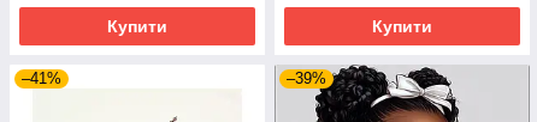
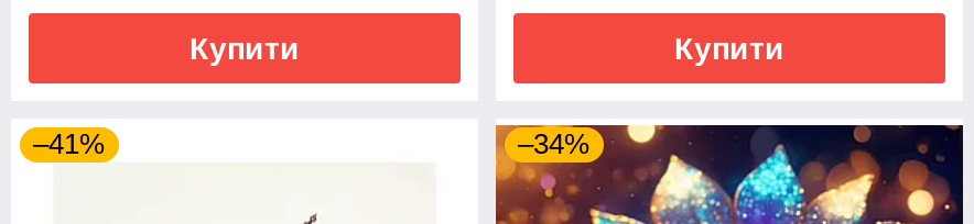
[287,69,326,87] –39% -> [518,127,591,160] –34%

